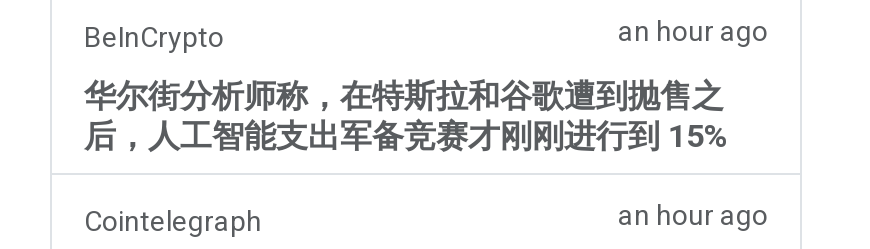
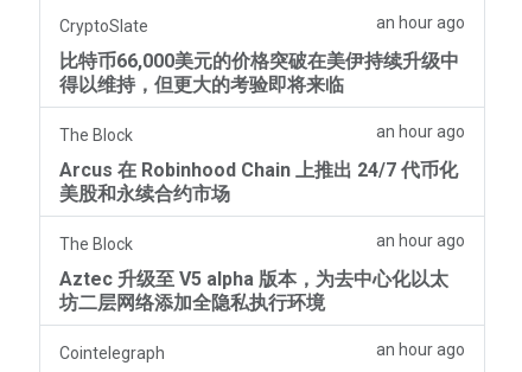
[84,21,224,53] BeInCrypto -> [59,17,148,36] CryptoSlate
[84,77,730,155] 华尔街分析师称，在特斯拉和谷歌遭到抛售之 | 后，人工智能支出军备竞赛才刚刚进行到 15% -> [59,50,465,314] 比特币66,000美元的价格突破在美伊持续升级中 | 得以维持，但更大的考验即将来临 | The Block | an hour ago | Arcus 在 Robinhood Chain 上推出 24/7 代币化 | 美股和永续合约市场 | The Block | an hour ago | Aztec 升级至 V5 alpha 版本，为去中心化以太 | 坊二层网络添加全隐私执行环境

